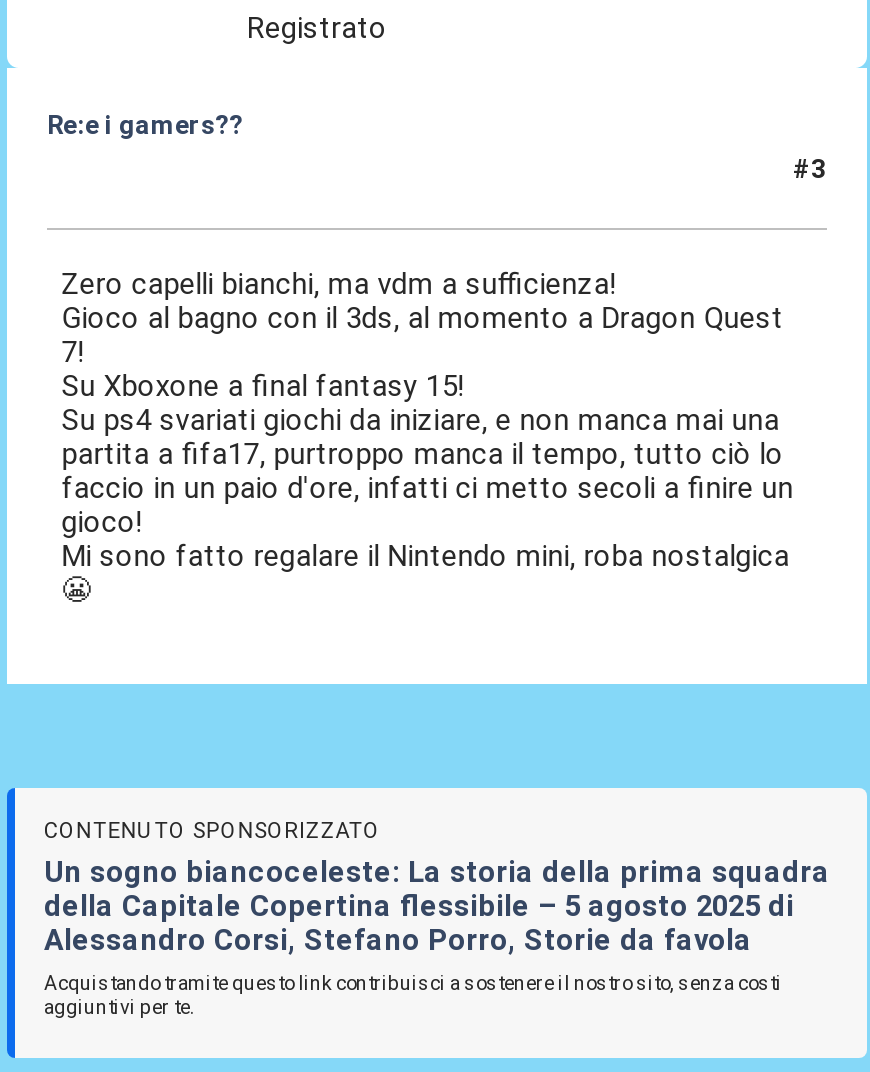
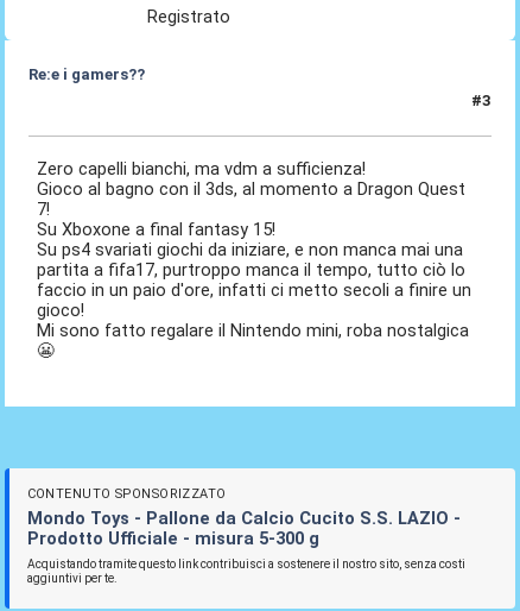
[44,853,830,957] Un sogno biancoceleste: La storia della prima squadra | della Capitale Copertina flessibile – 5 agosto 2025 di | Alessandro Corsi, Stefano Porro, Storie da favola -> [27,507,460,549] Mondo Toys - Pallone da Calcio Cucito S.S. LAZIO - | Prodotto Ufficiale - misura 5-300 g

